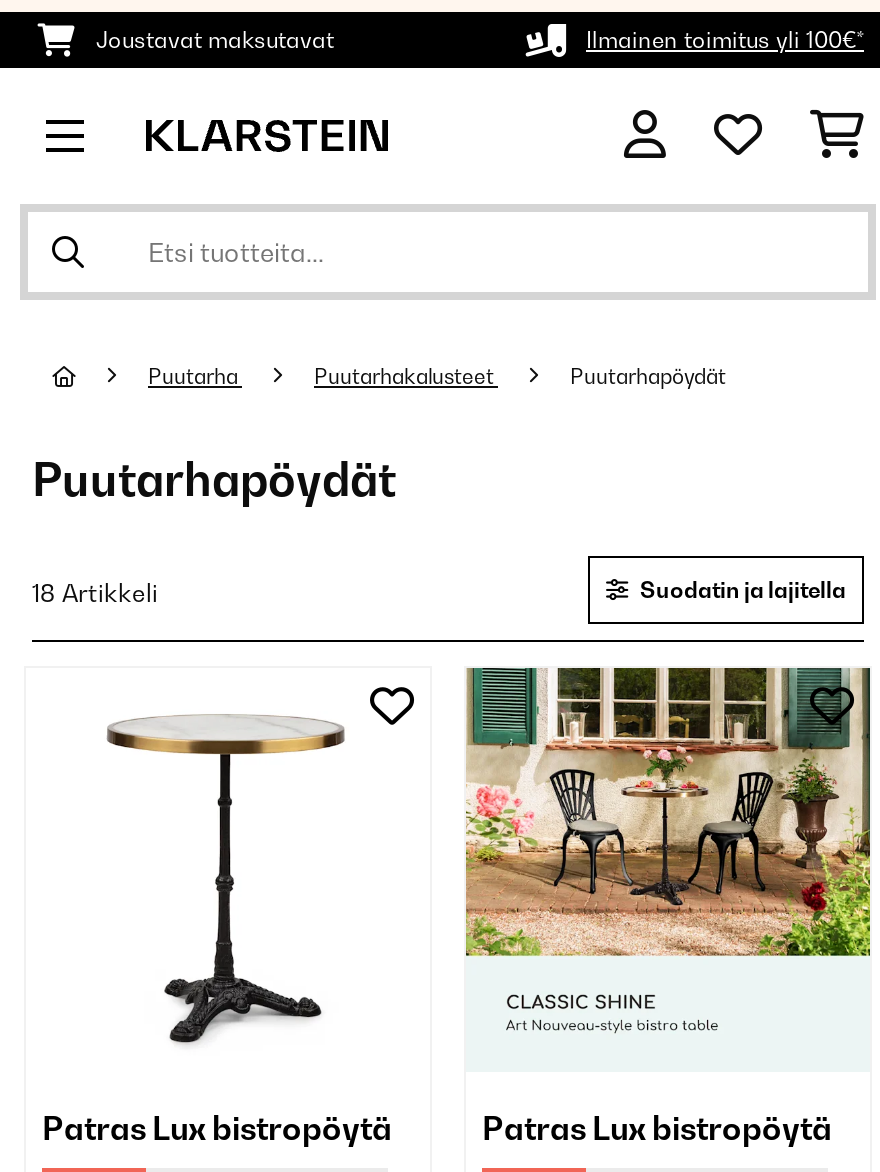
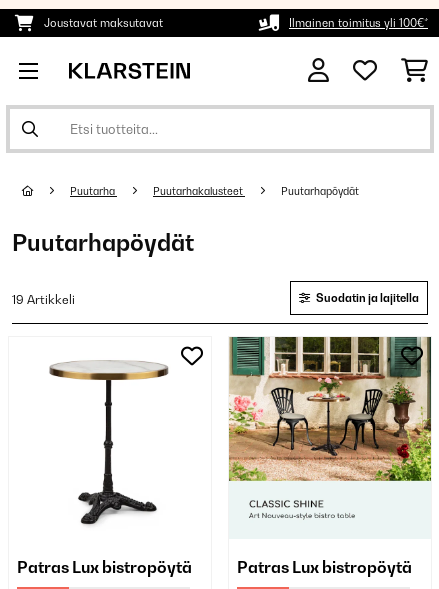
[32,578,158,608] 18 Artikkeli -> [12,292,75,307] 19 Artikkeli

